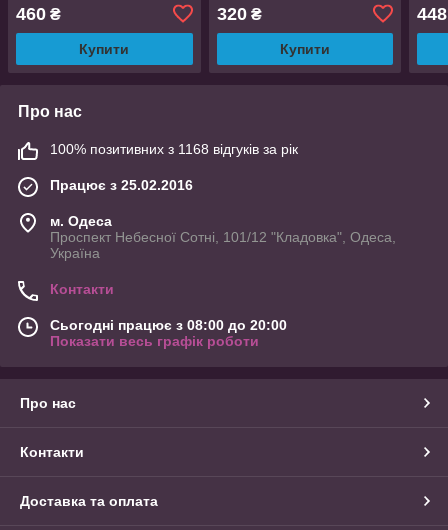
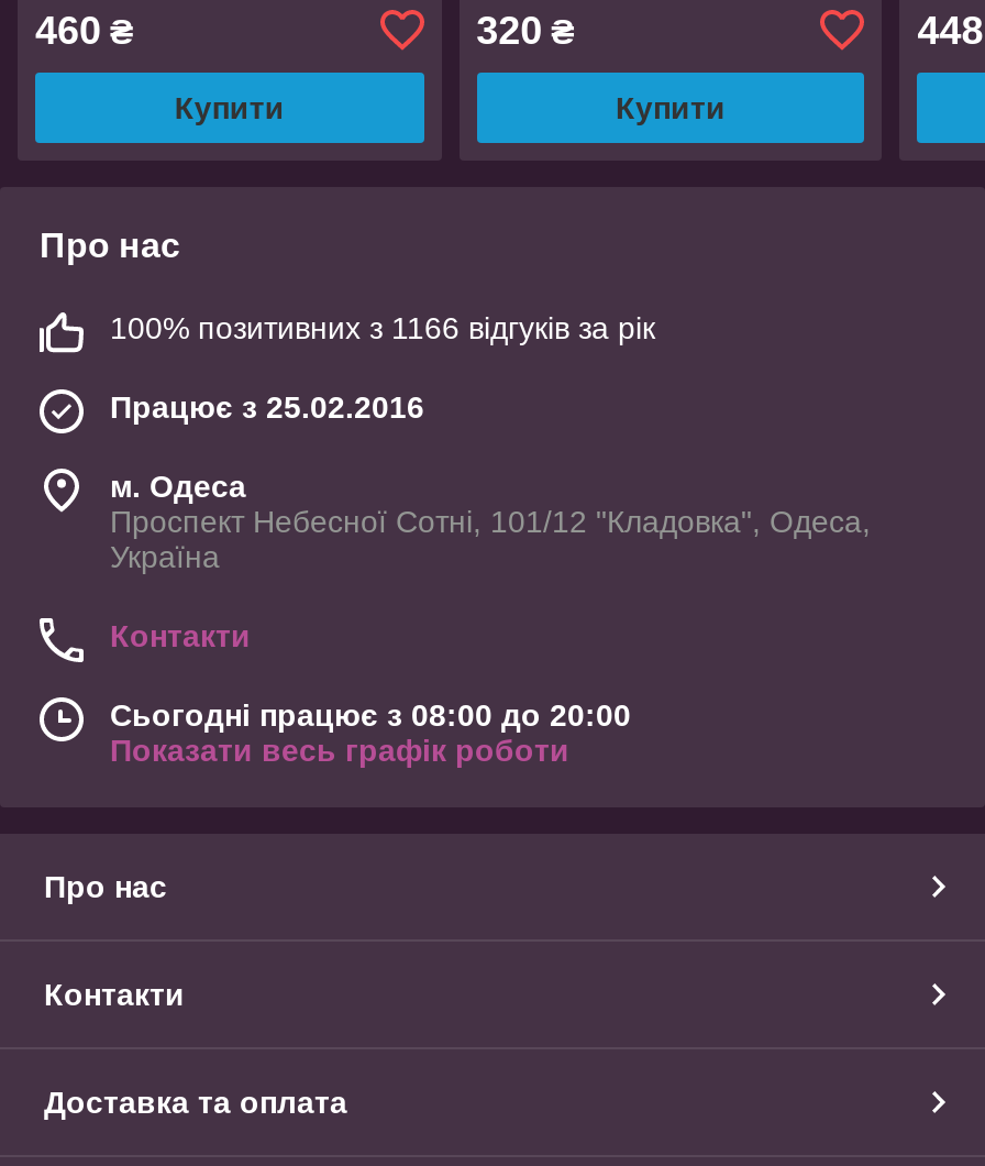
[50,141,298,157] 100% позитивних з 1168 відгуків за рік -> [110,310,655,345] 100% позитивних з 1166 відгуків за рік

